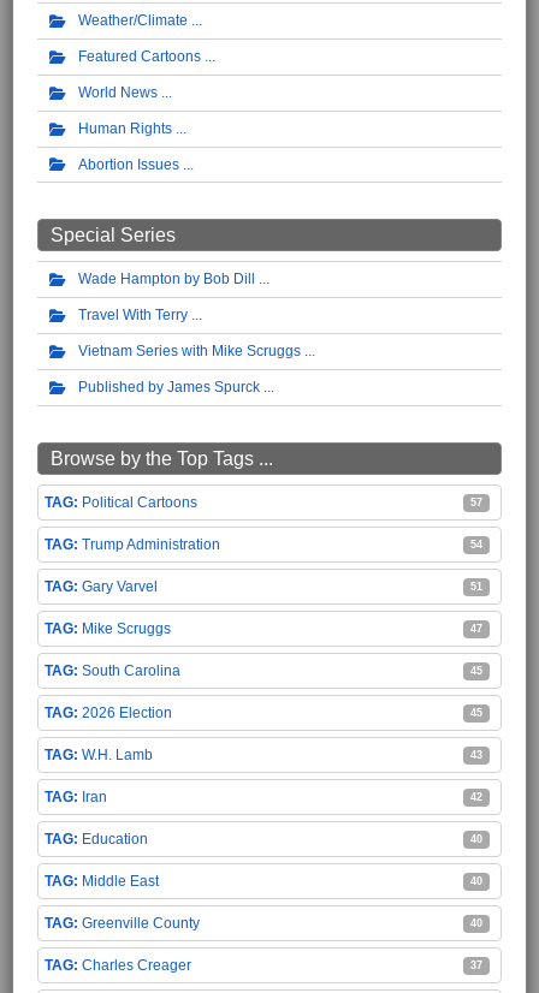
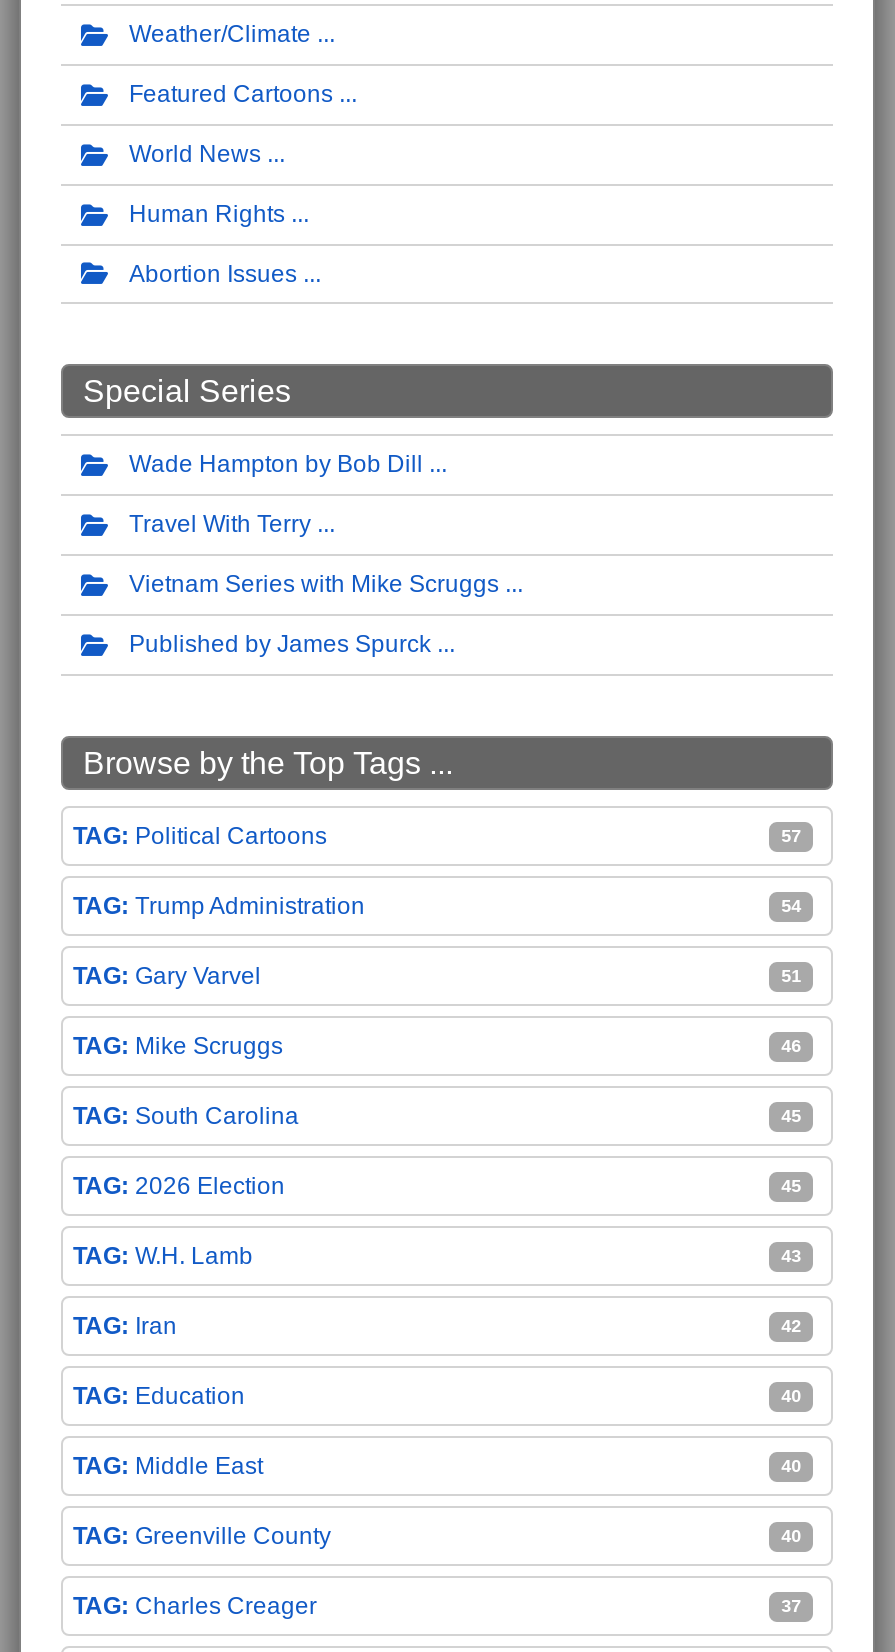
[471,622,483,635] 47 -> [781,1036,801,1056] 46

